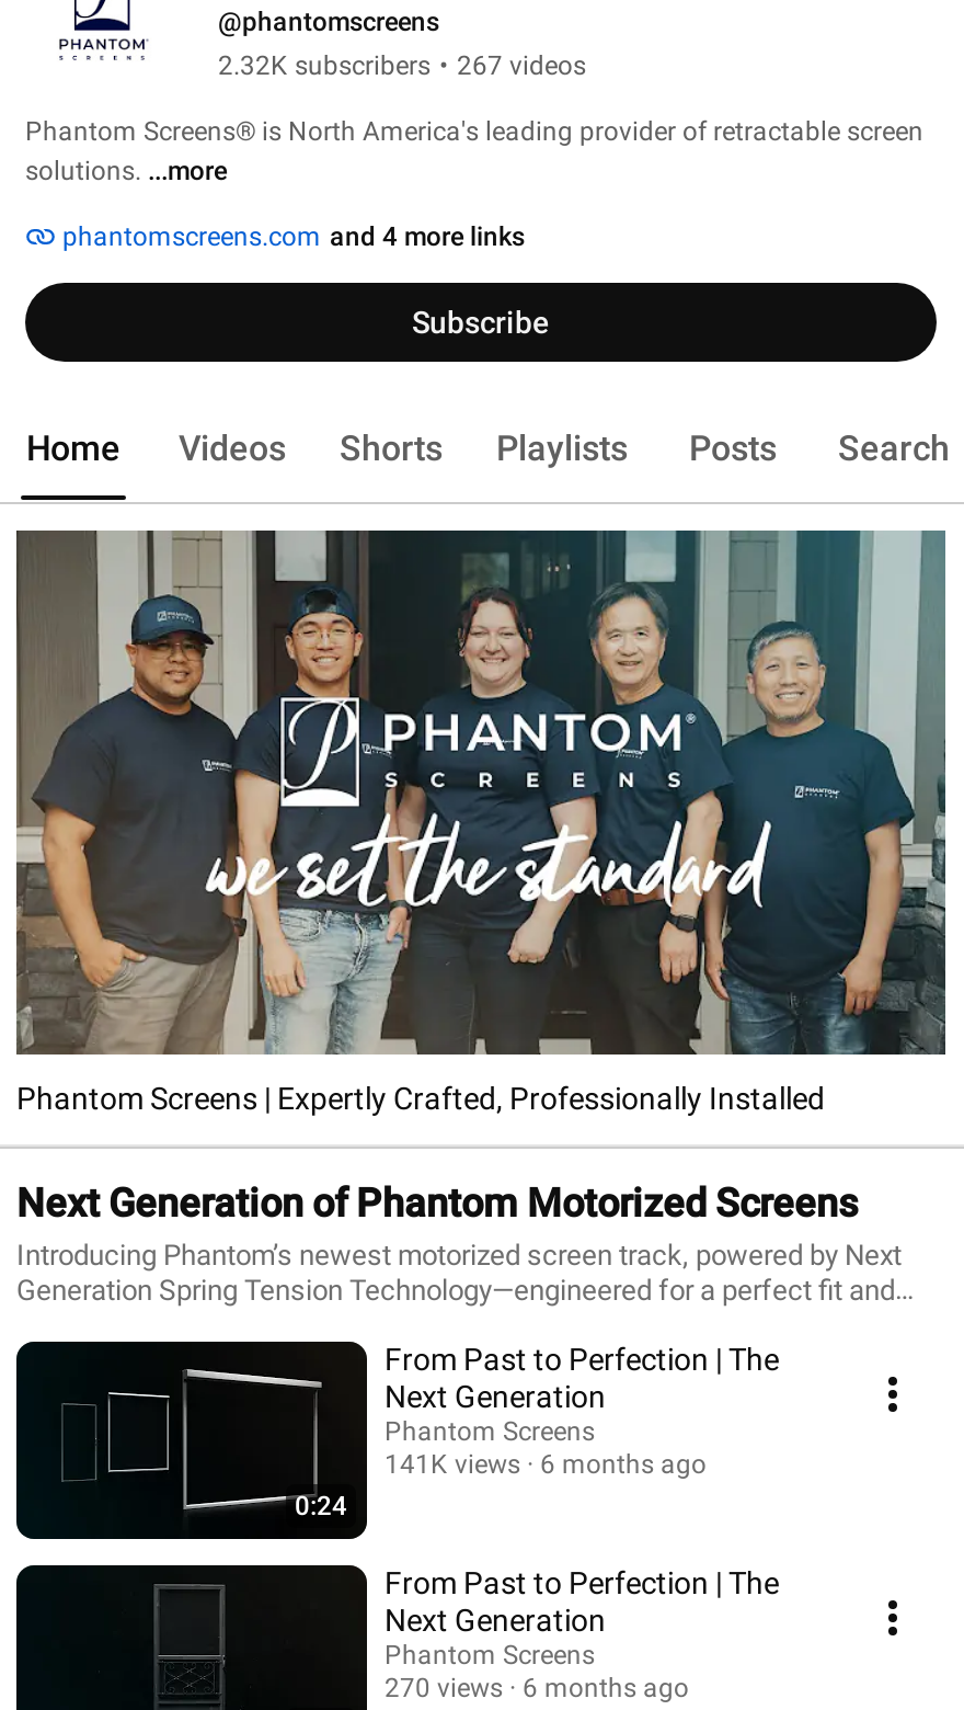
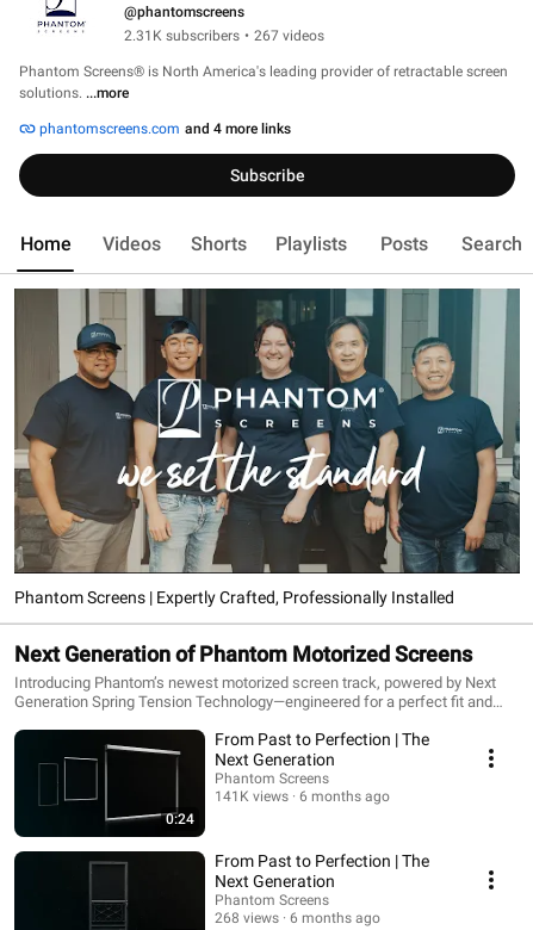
[218,50,586,81] 2.32K subscribers • 267 videos -> [124,27,324,44] 2.31K subscribers • 267 videos
[385,1672,689,1702] 270 views 6 months ago -> [215,909,380,926] 268 views 6 months ago

